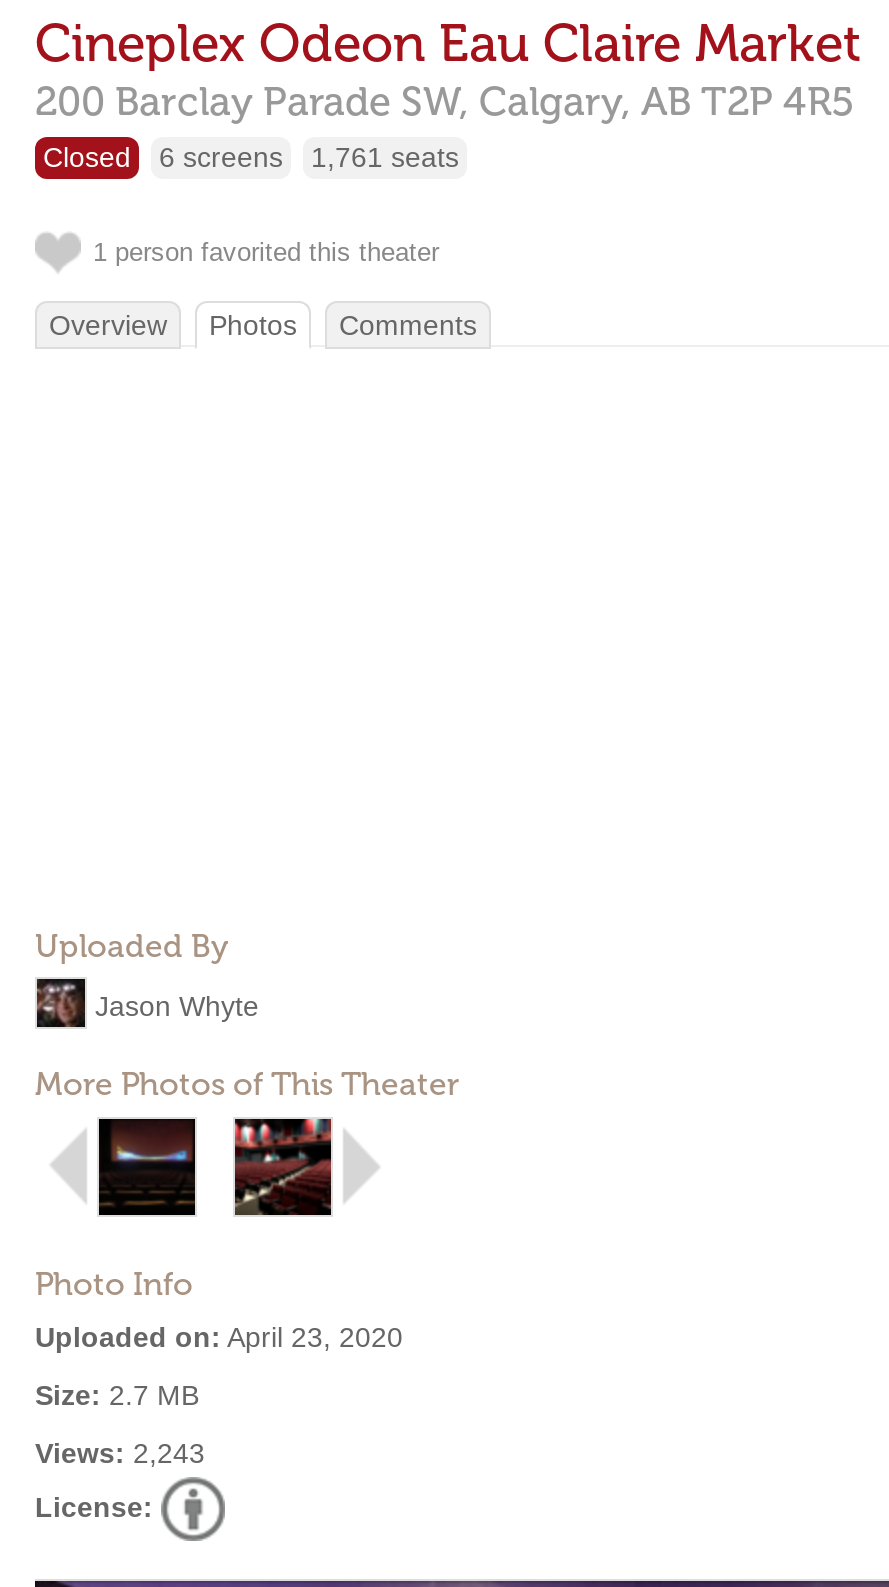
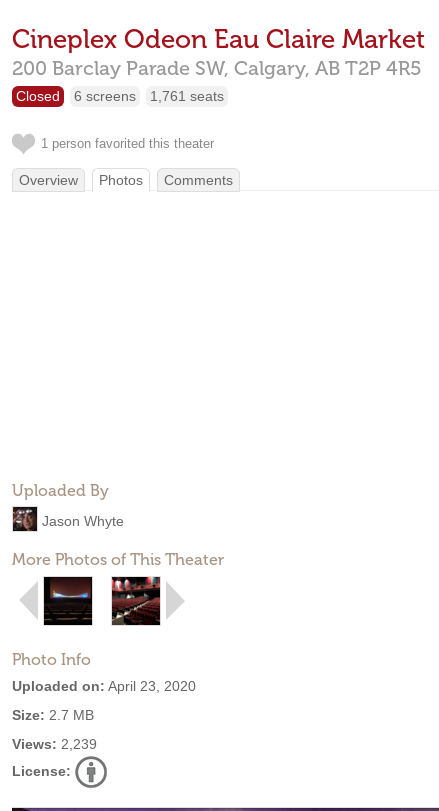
[35,1437,205,1469] Views: 2,243 -> [12,736,97,752] Views: 2,239

